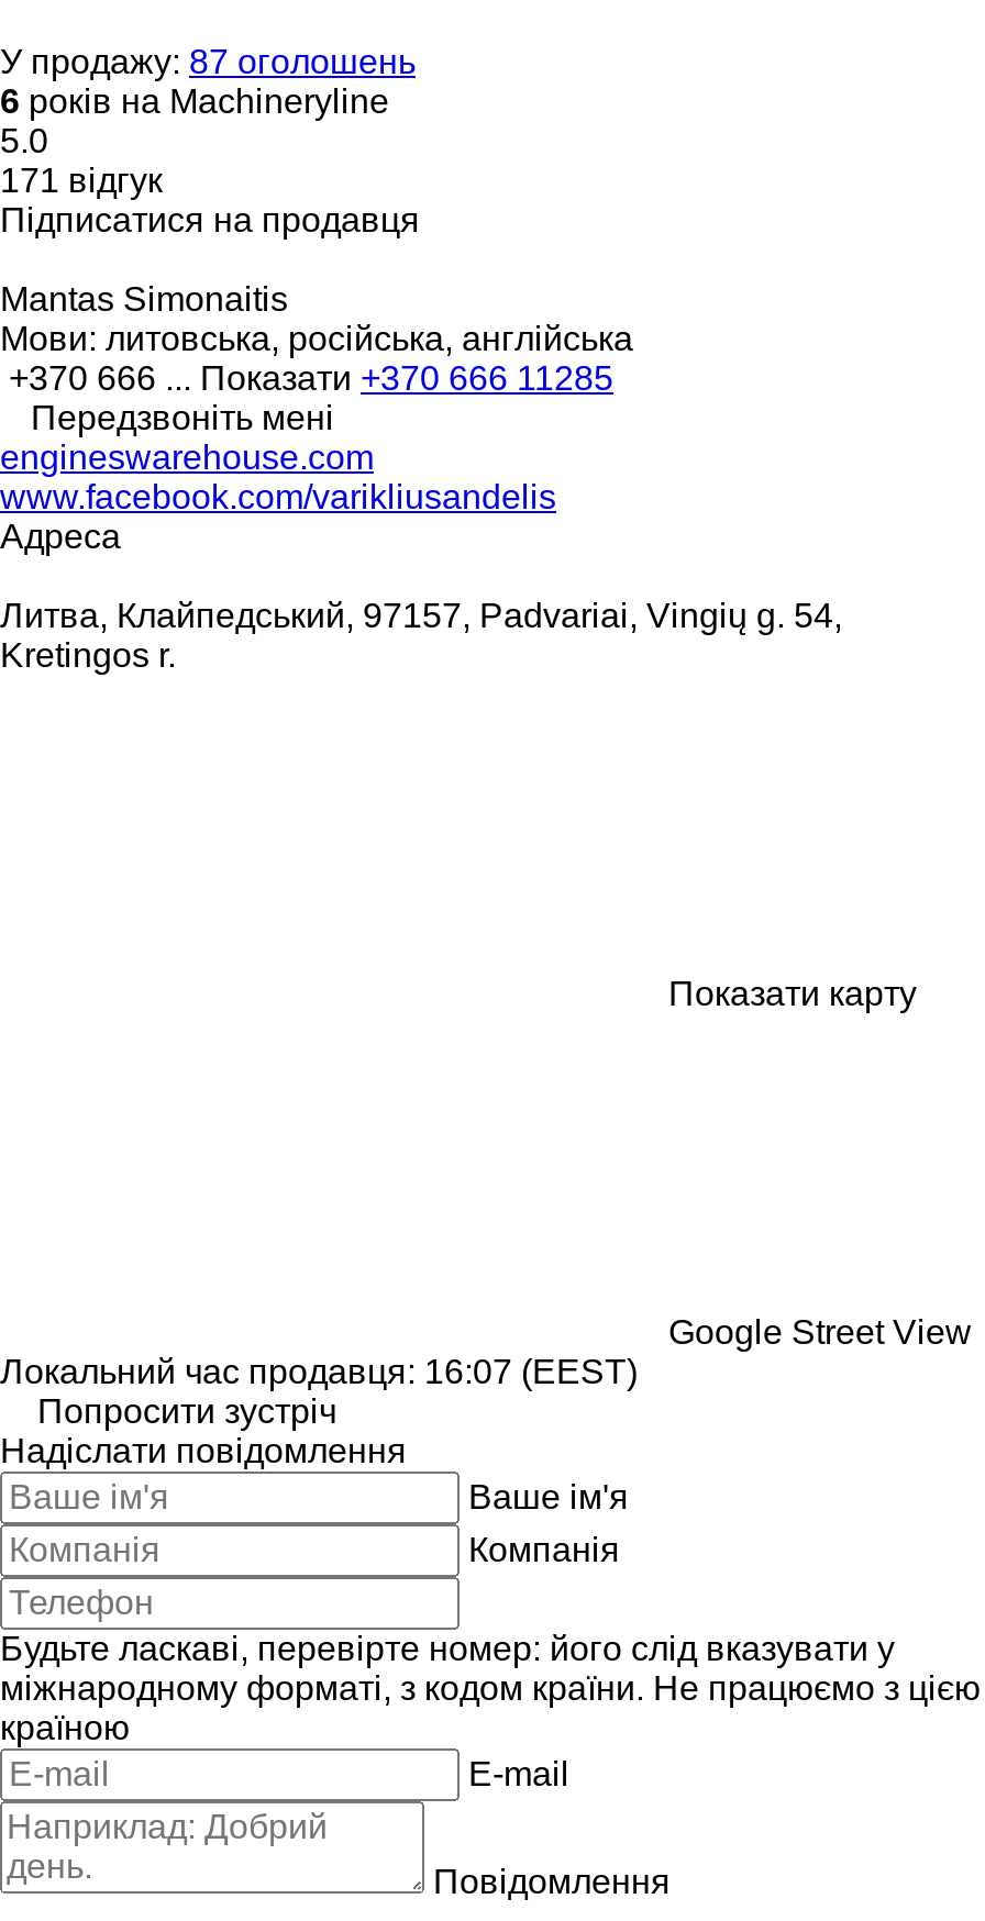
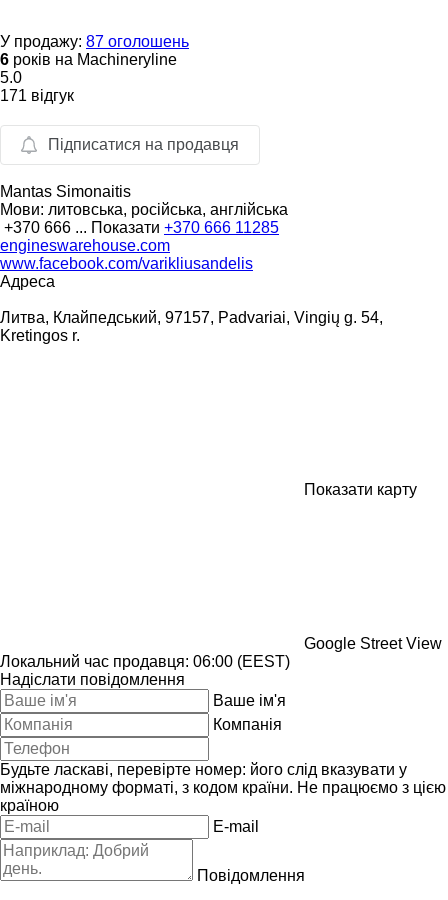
moved [0,200,420,237] -> [48,135,239,152]: Підписатися на продавця
moved [0,279,633,396] -> [0,182,288,235]: Mantas Simonaitis | Мови: литовська, російська, англійська | +370 666 ... Показати +370 666 11285
[31,398,334,435] Передзвоніть мені -> none
moved [0,437,972,1350] -> [0,236,442,651]: engineswarehouse.com | www.facebook.com/varikliusandelis | Адреса | Литва, Клайпедський, 97157, Padvariai, Vingių g. 54, | Kretingos r. | Показати карту | Google Street View
[0,1352,638,1429] Локальний час продавця: 16:07 (EEST) | Попросити зустріч -> [0,652,290,669] Локальний час продавця: 06:00 (EEST)

